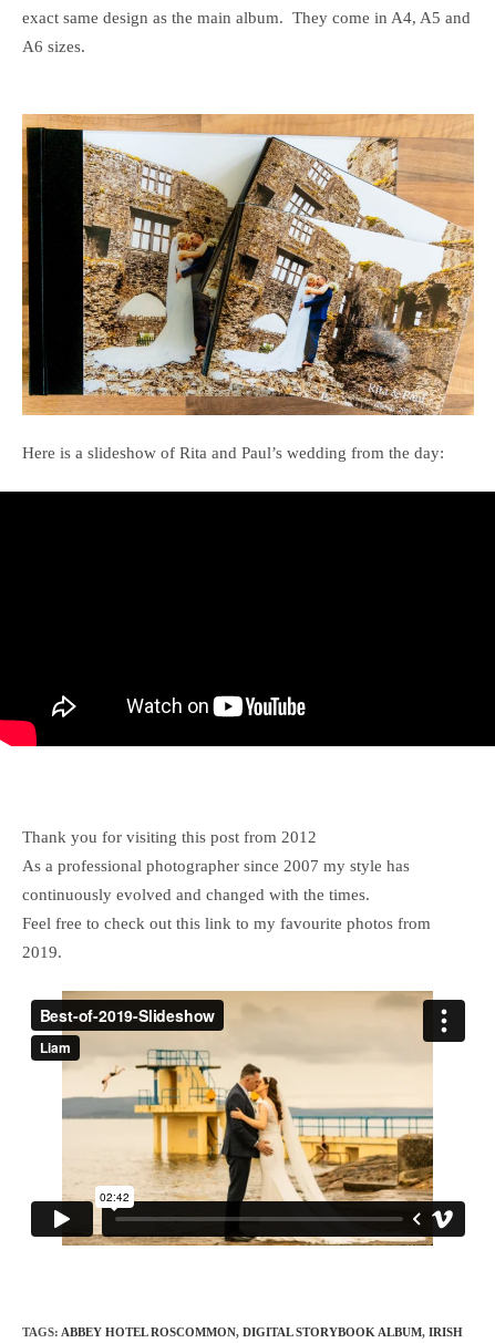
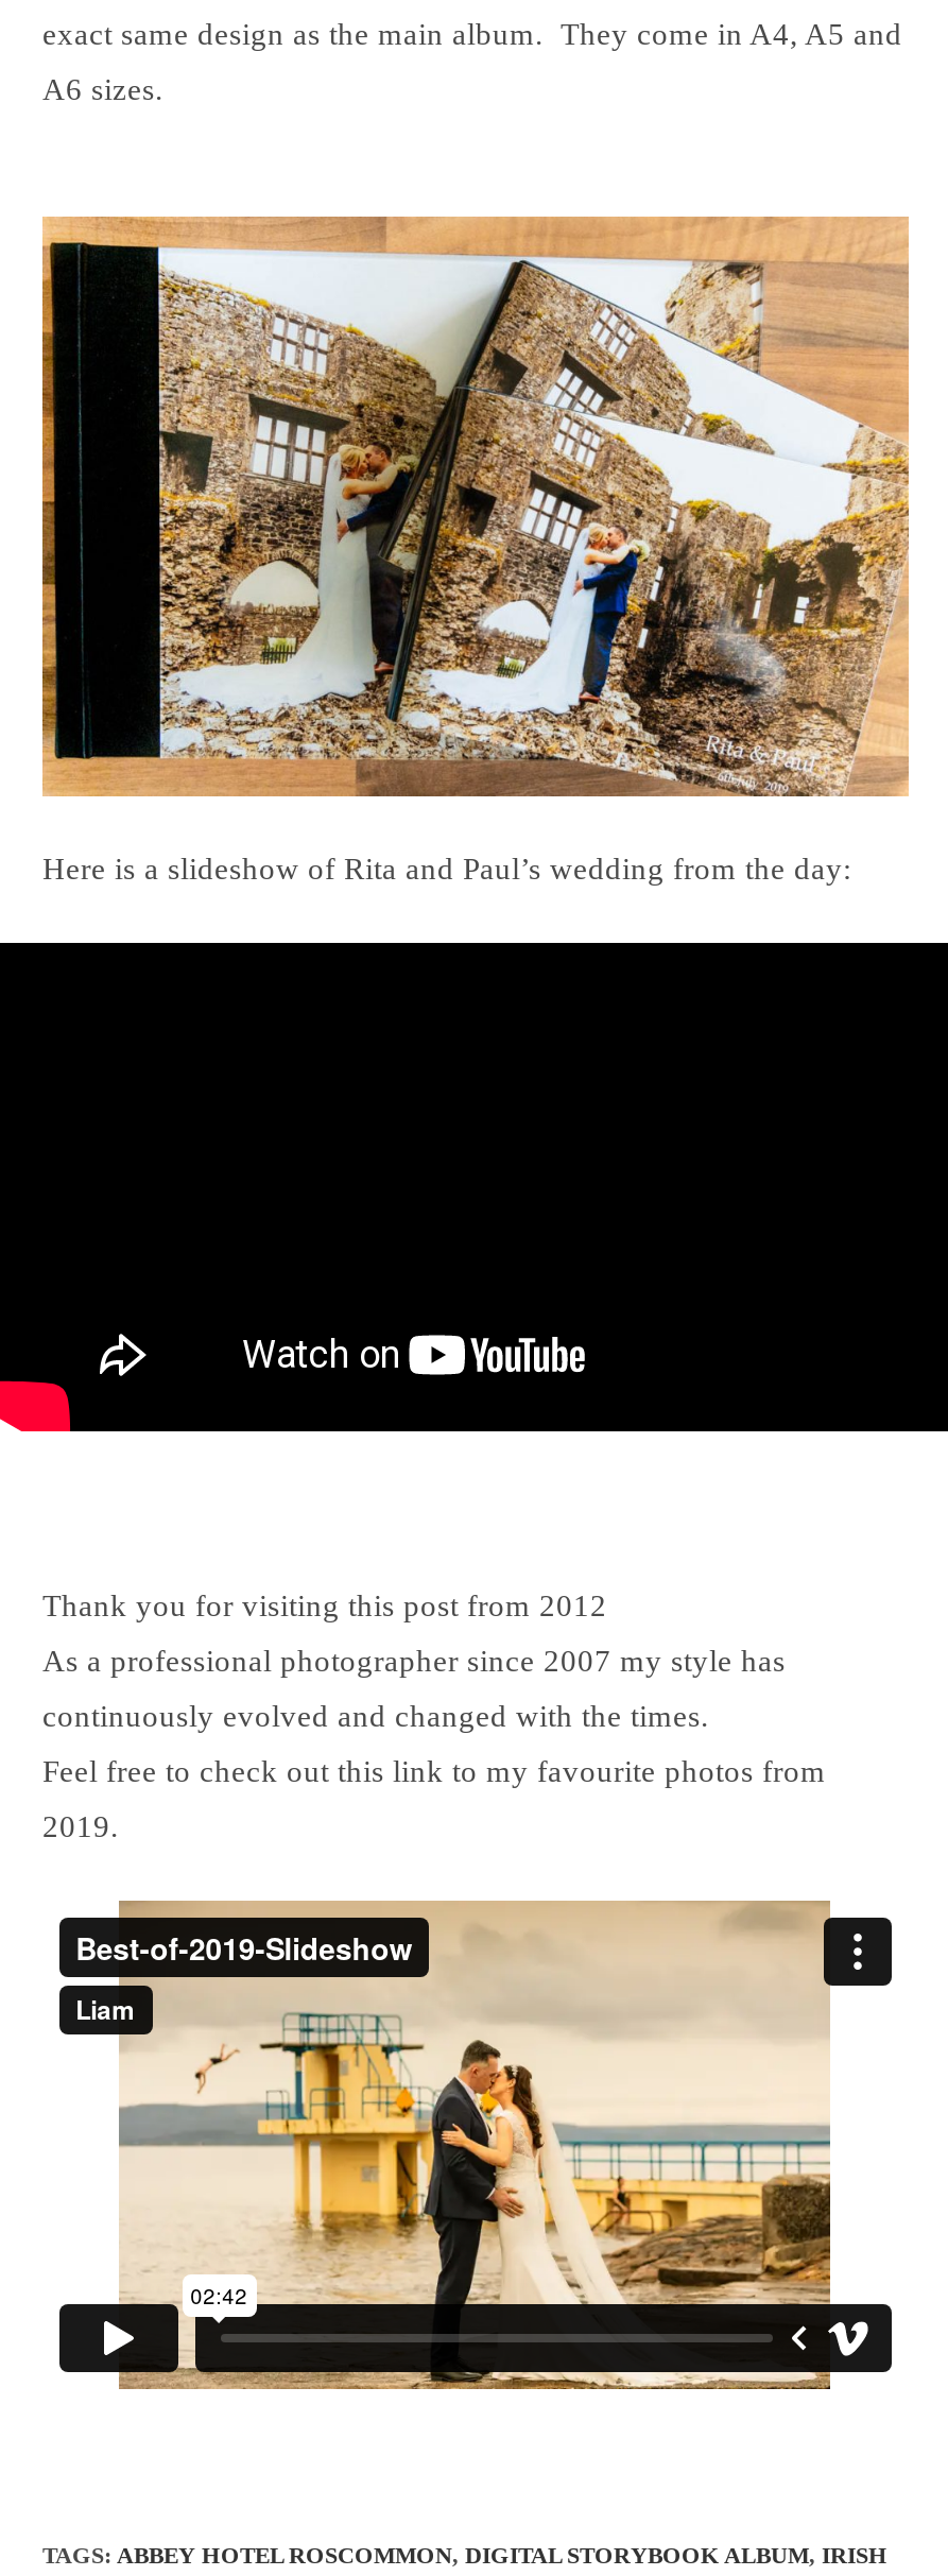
[422,999,466,1043] [image] -> [811,1918,892,1998] [image]

